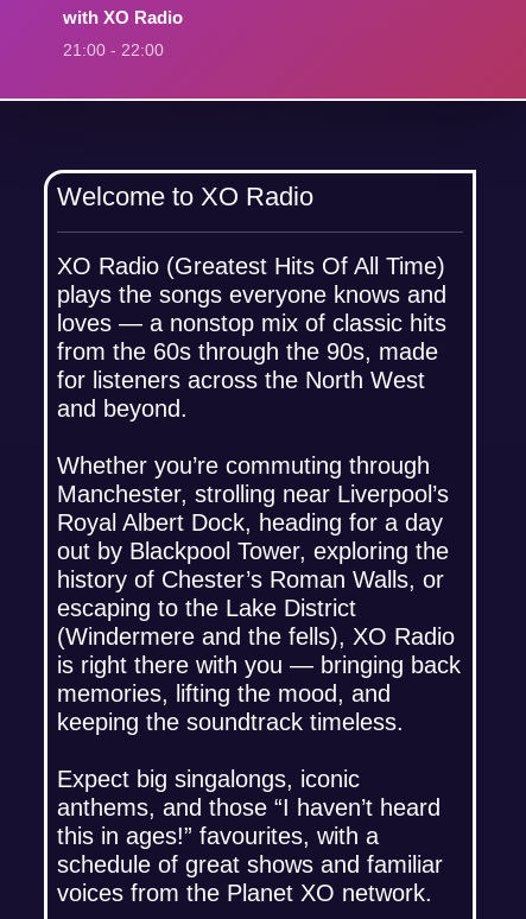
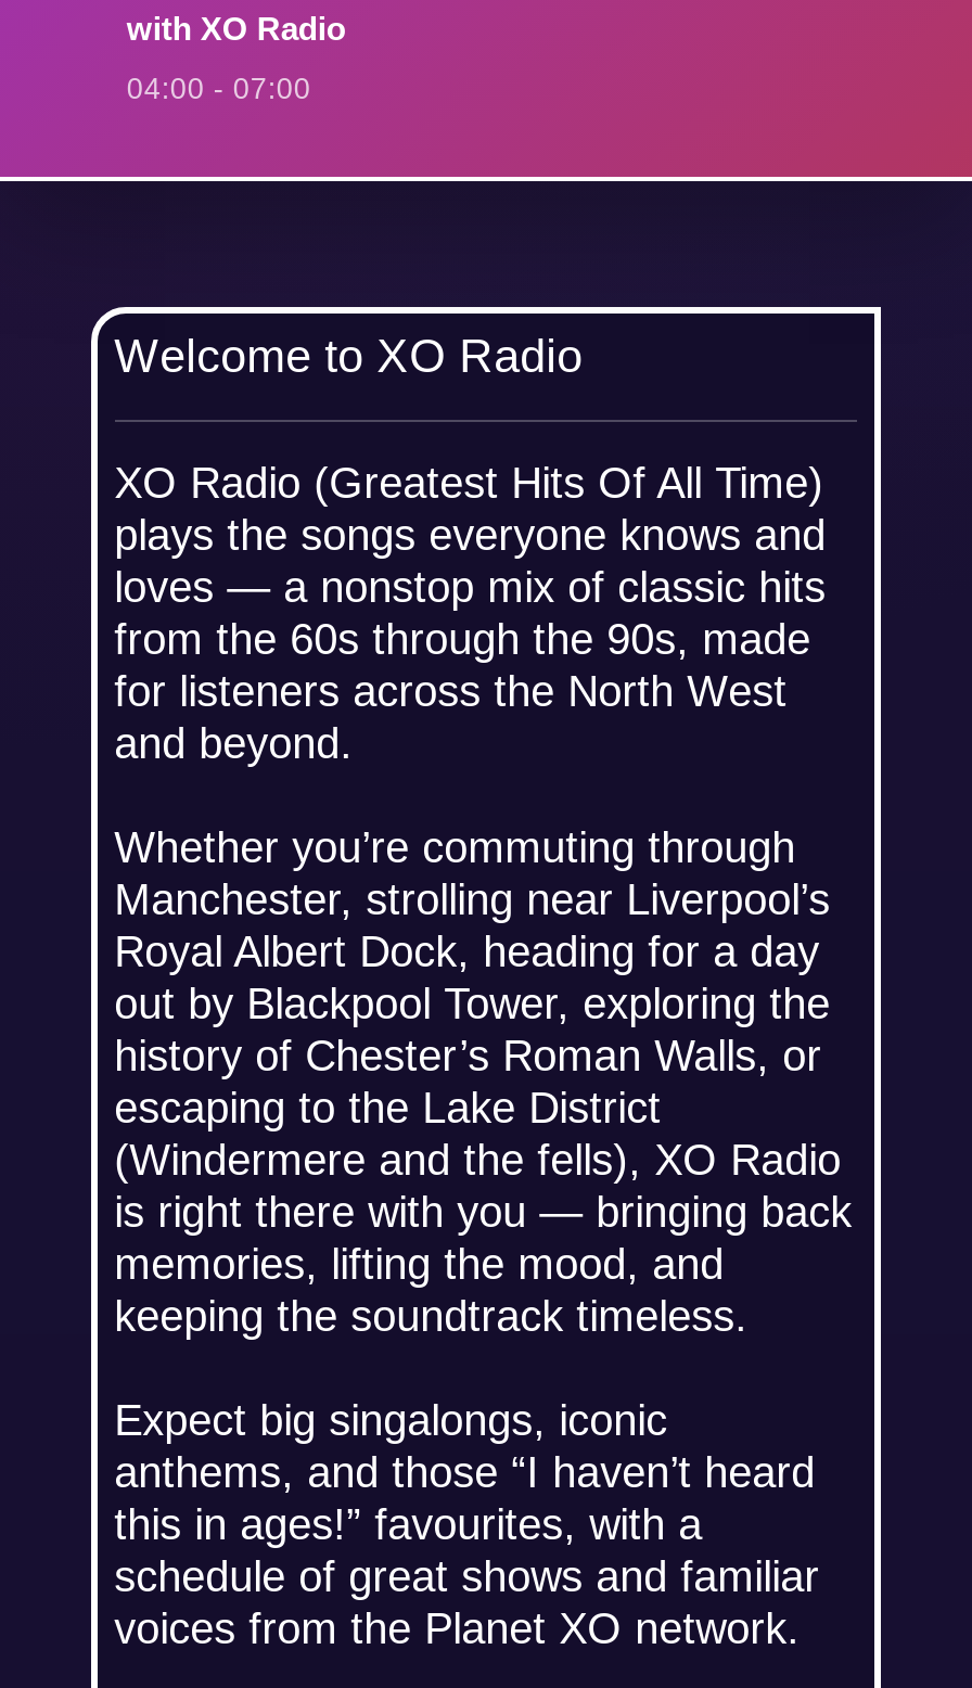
[63,41,164,59] 21:00 - 22:00 -> [127,72,311,105] 04:00 - 07:00

